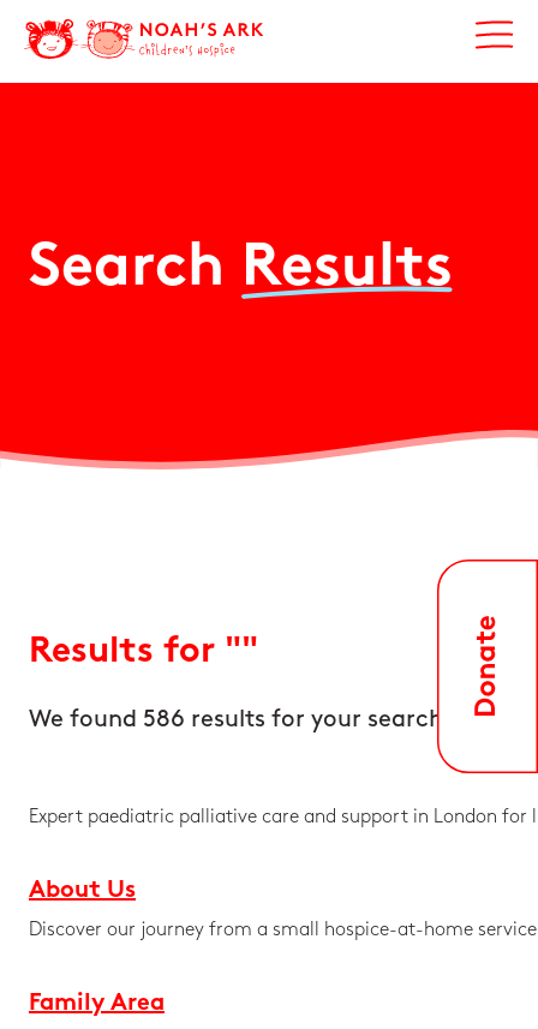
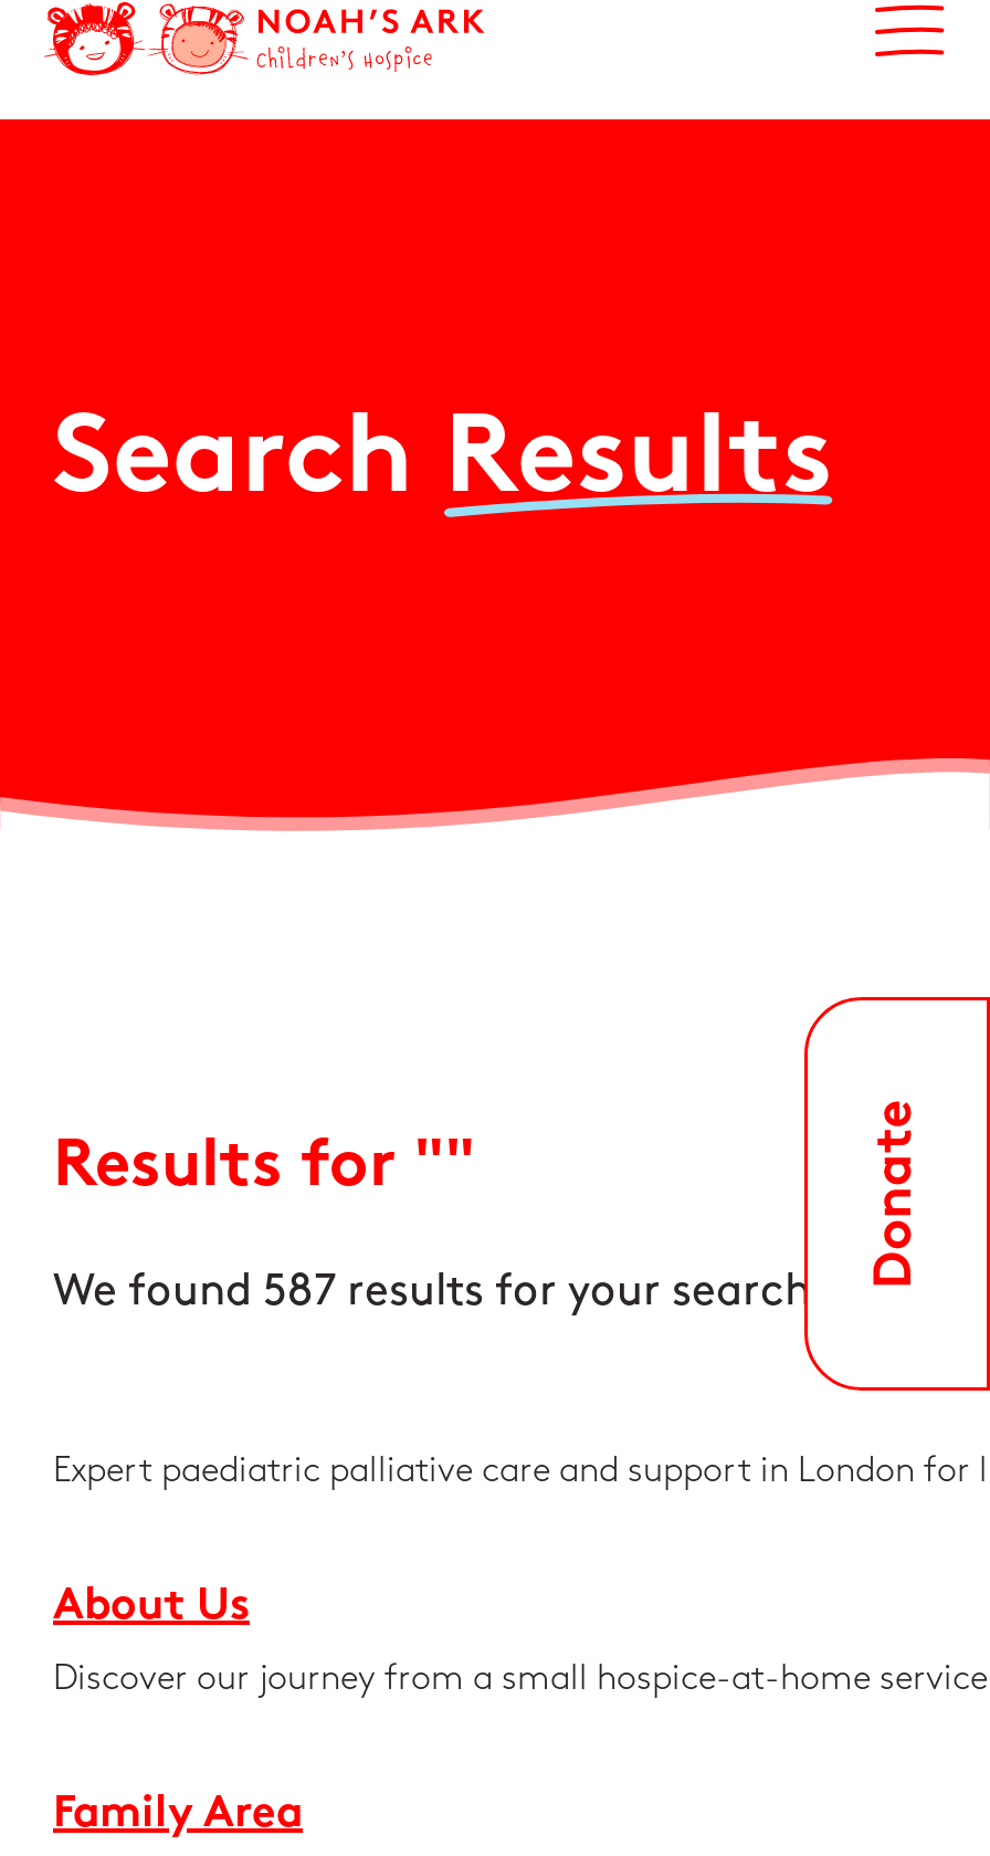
[29,708,443,730] We found 586 results for your search -> [53,1271,811,1311] We found 587 results for your search

